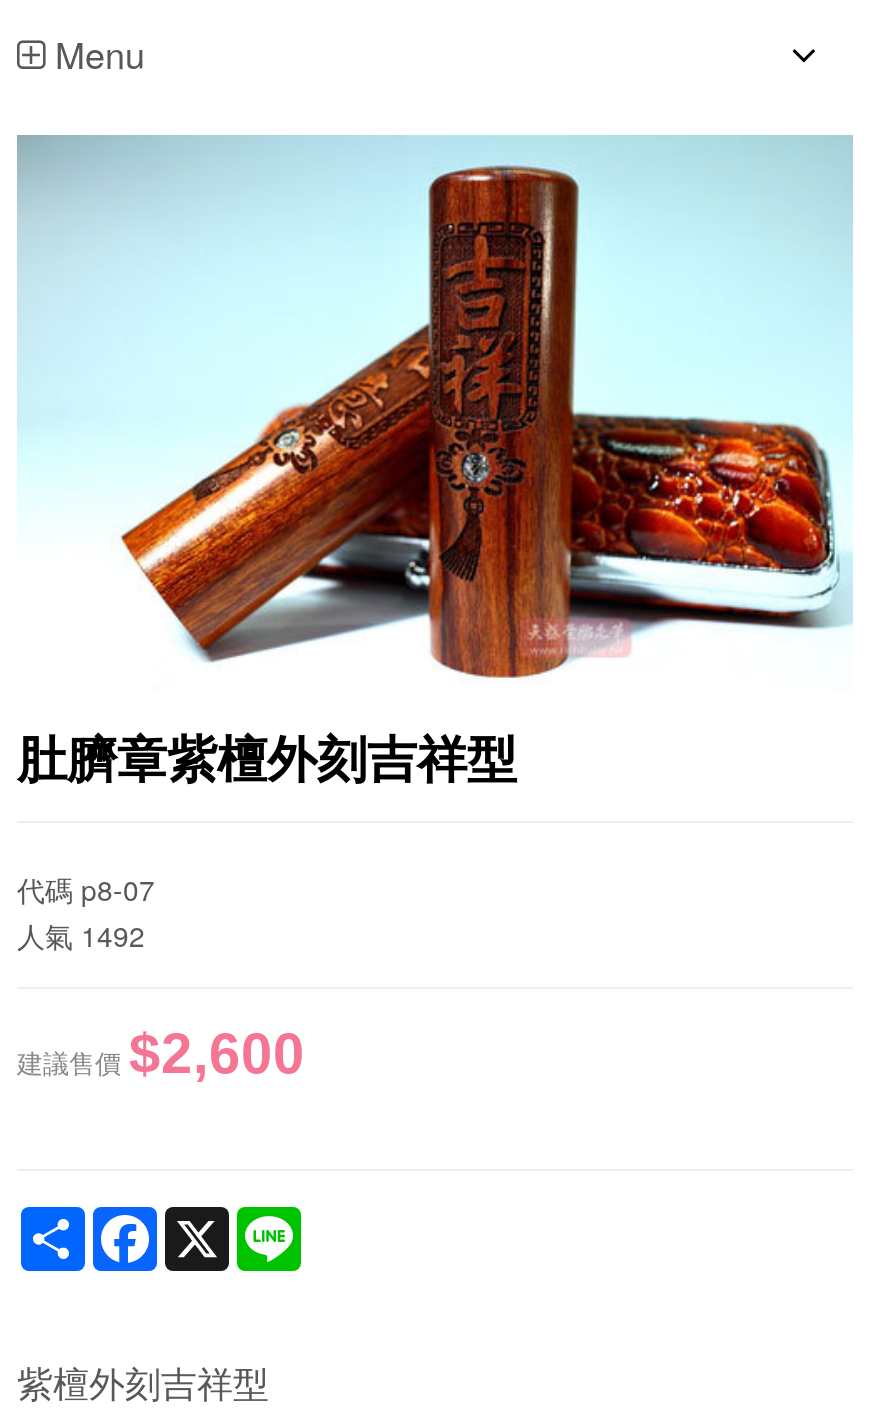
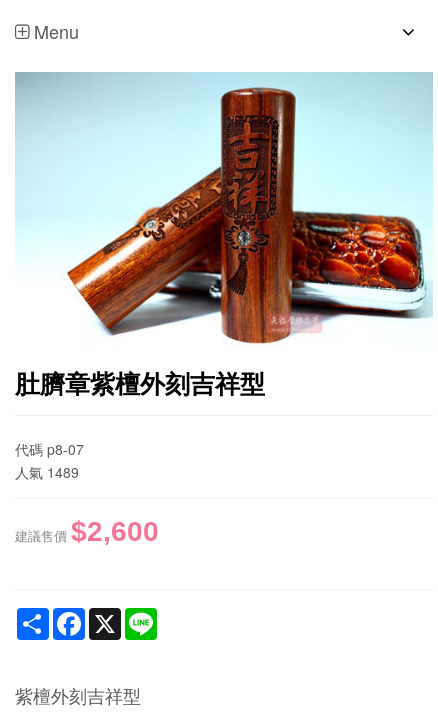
[17,915,145,955] 人氣1492 -> [15,462,79,482] 人氣1489

